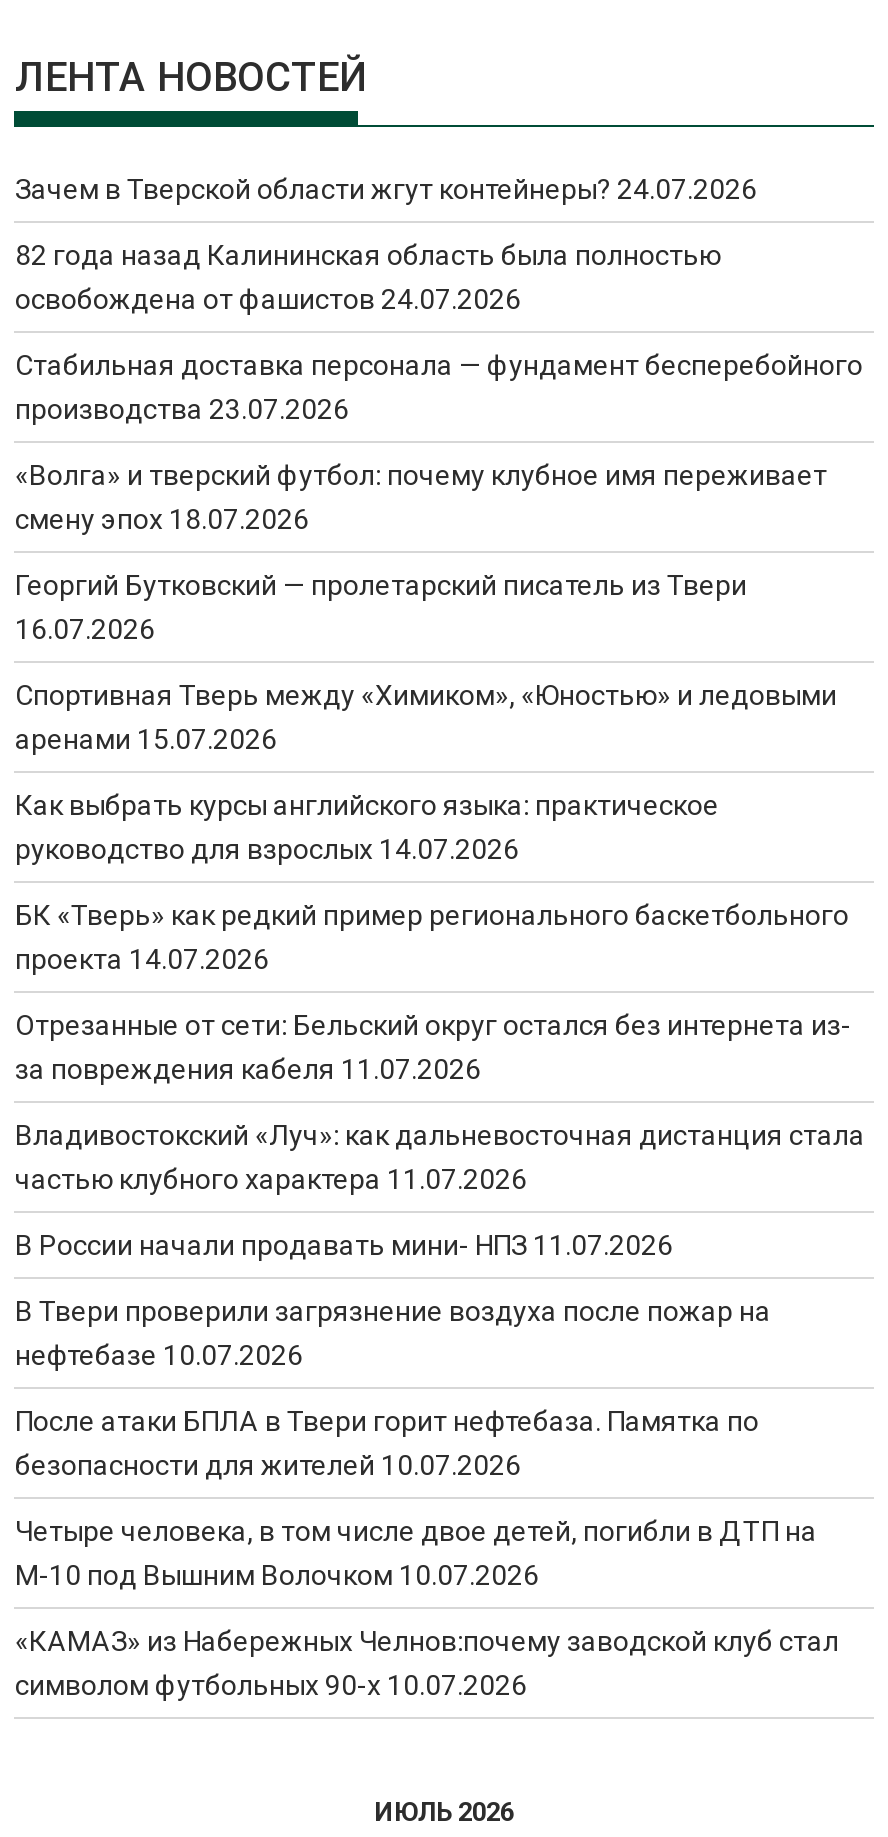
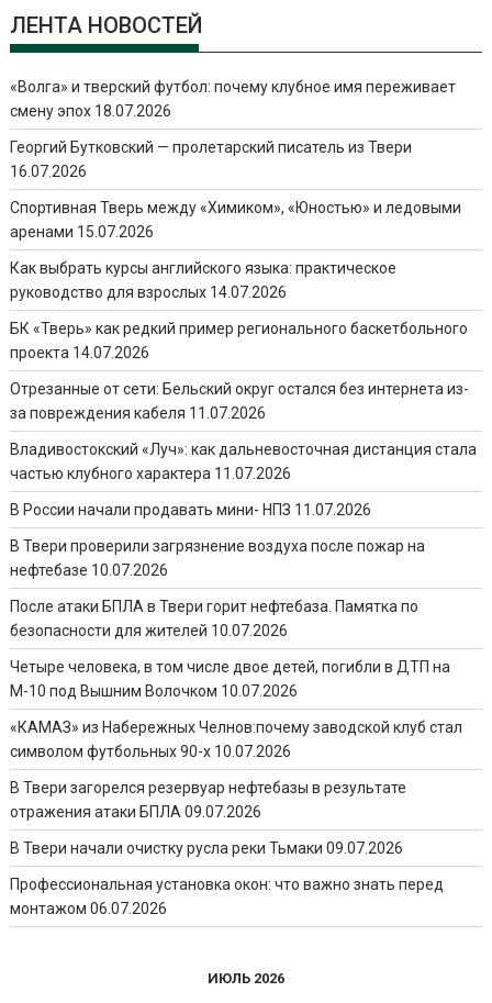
[15,173,863,425] Зачем в Тверской области жгут контейнеры? 24.07.2026 | 82 года назад Калининская область была полностью | освобождена от фашистов 24.07.2026 | Стабильная доставка персонала — фундамент бесперебойного | производства 23.07.2026 -> none
moved [15,459,865,1701] -> [10,78,477,760]: «Волга» и тверский футбол: почему клубное имя переживает | смену эпох 18.07.2026 | Георгий Бутковский — пролетарский писатель из Твери | ... | «КАМАЗ» из Набережных Челнов:почему заводской клуб стал | символом футбольных 90-х 10.07.2026
none -> [10,779,444,917] В Твери загорелся резервуар нефтебазы в результате | отражения атаки БПЛА 09.07.2026 | В Твери начали очистку русла реки Тьмаки 09.07.2026 | Профессиональная установка окон: что важно знать перед | монтажом 06.07.2026

